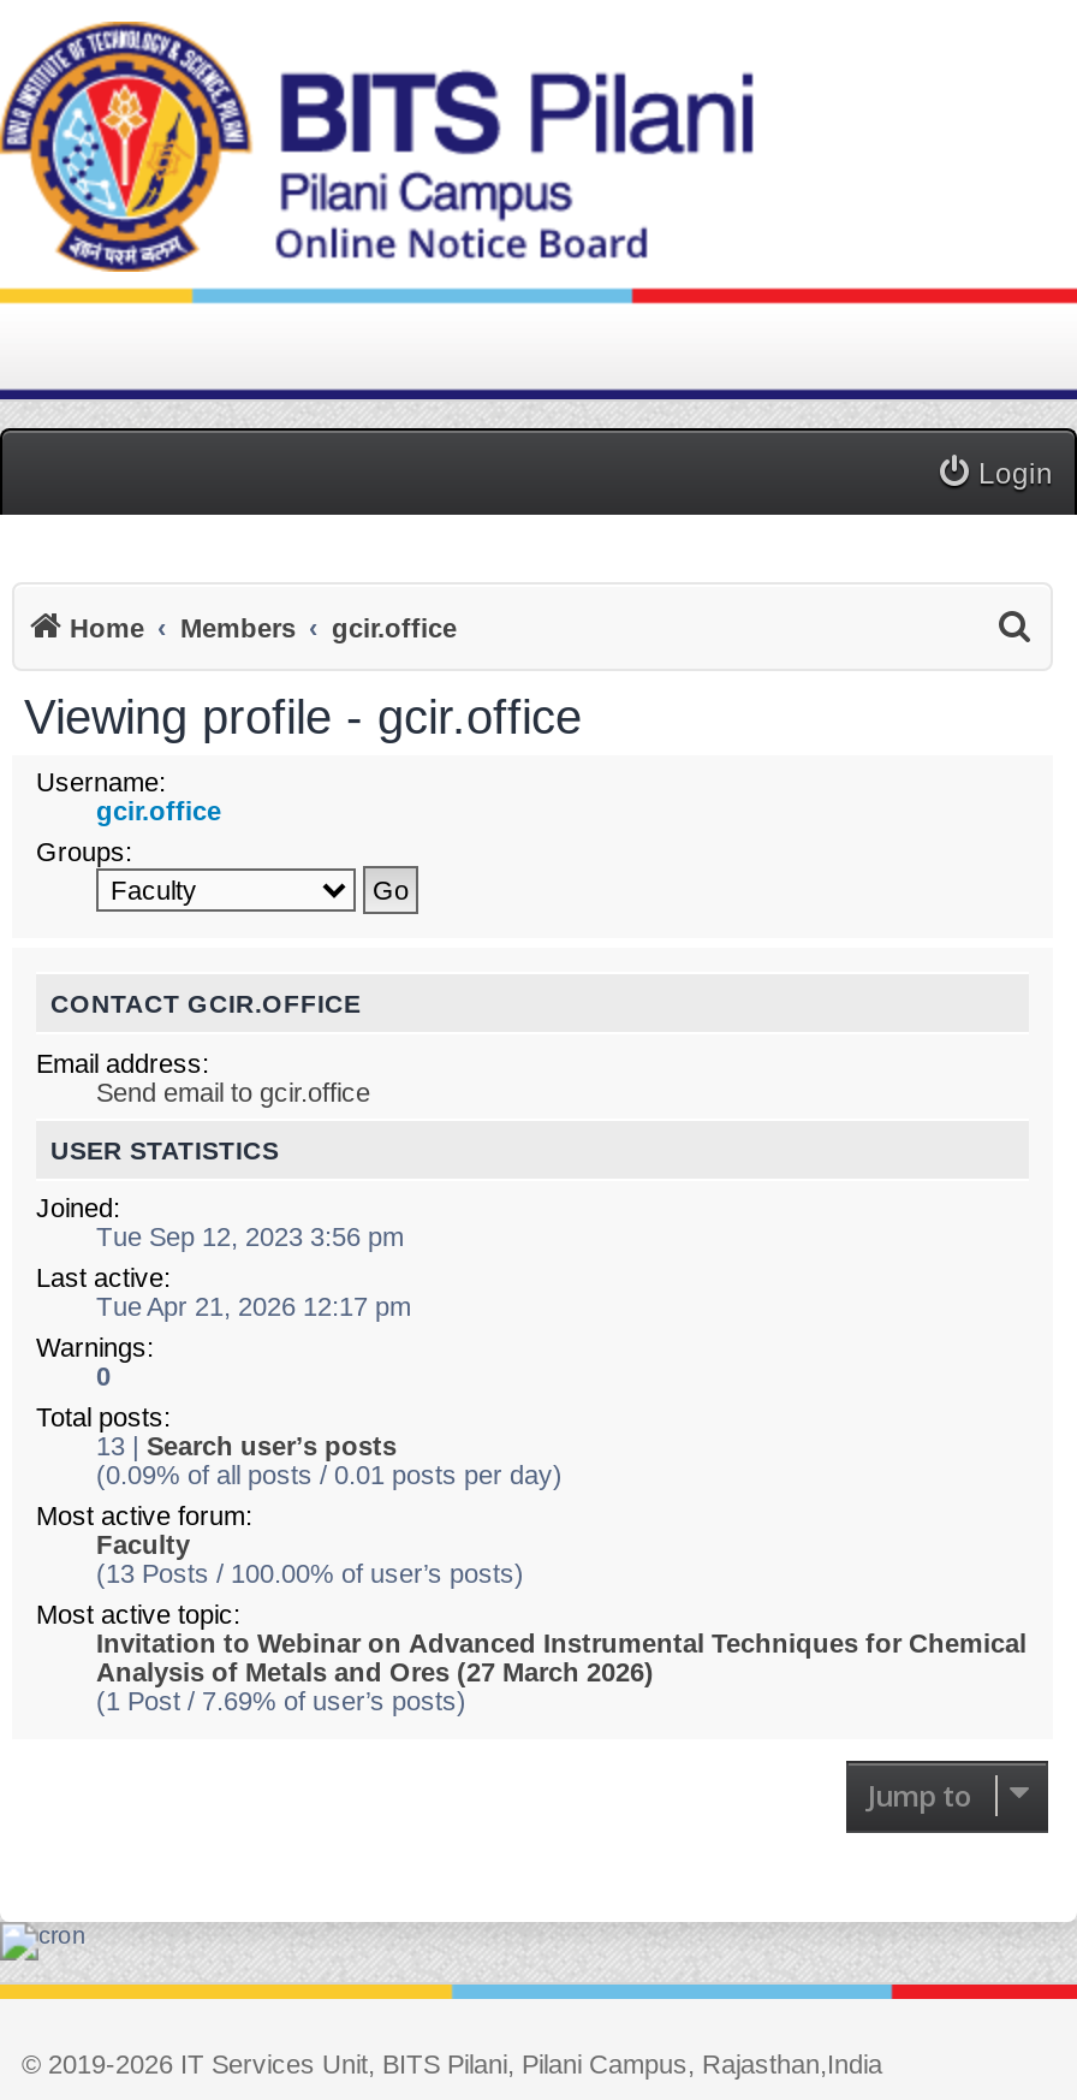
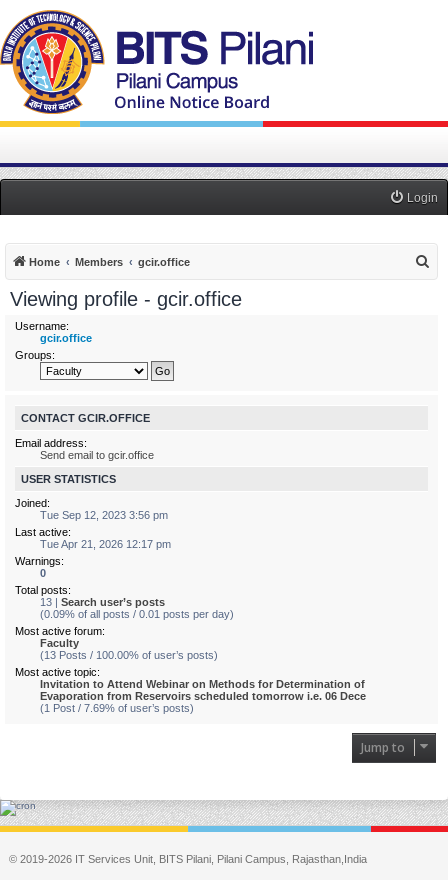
[96,1629,1027,1686] Invitation to Webinar on Advanced Instrumental Techniques for Chemical | Analysis of Metals and Ores (27 March 2026) -> [40,678,366,702] Invitation to Attend Webinar on Methods for Determination of | Evaporation from Reservoirs scheduled tomorrow i.e. 06 Dece

